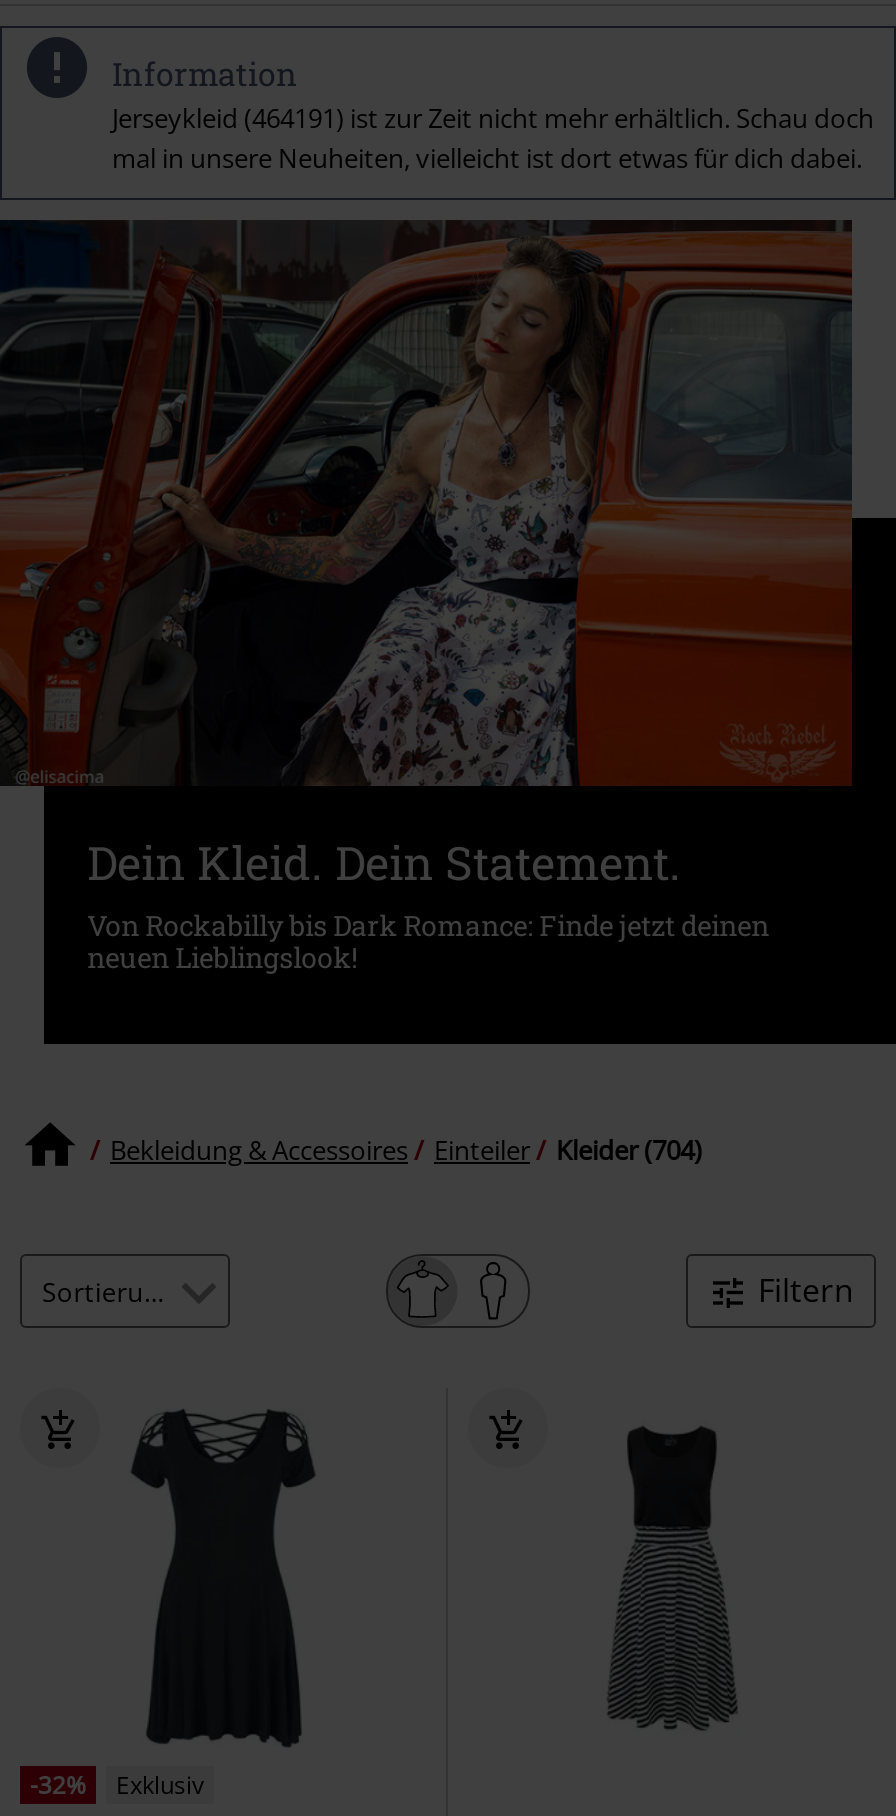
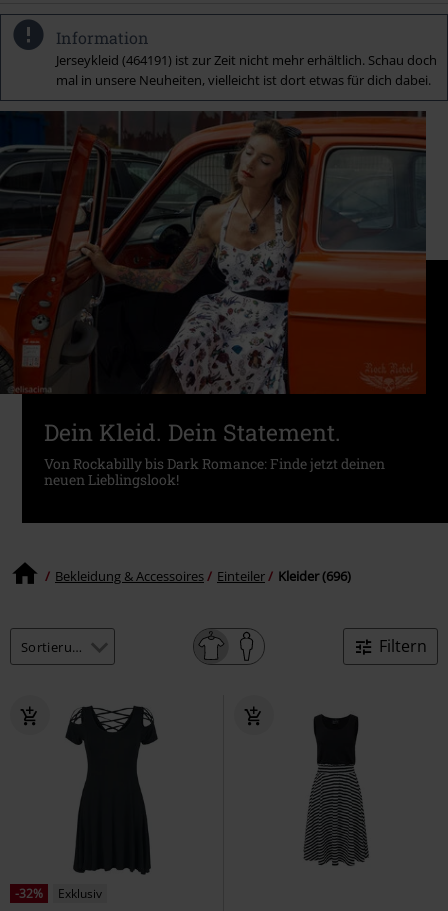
[110,1132,702,1168] Bekleidung & Accessoires Einteiler Kleider (704) -> [55,567,351,585] Bekleidung & Accessoires Einteiler Kleider (696)

